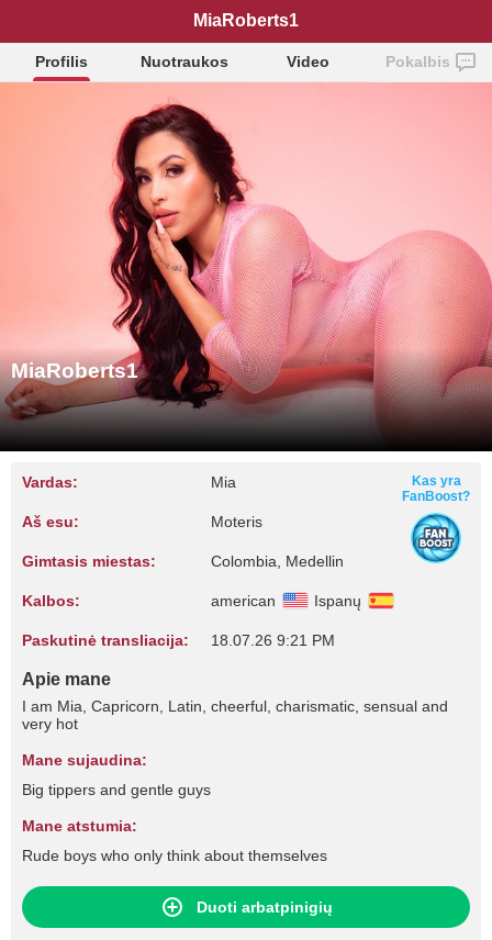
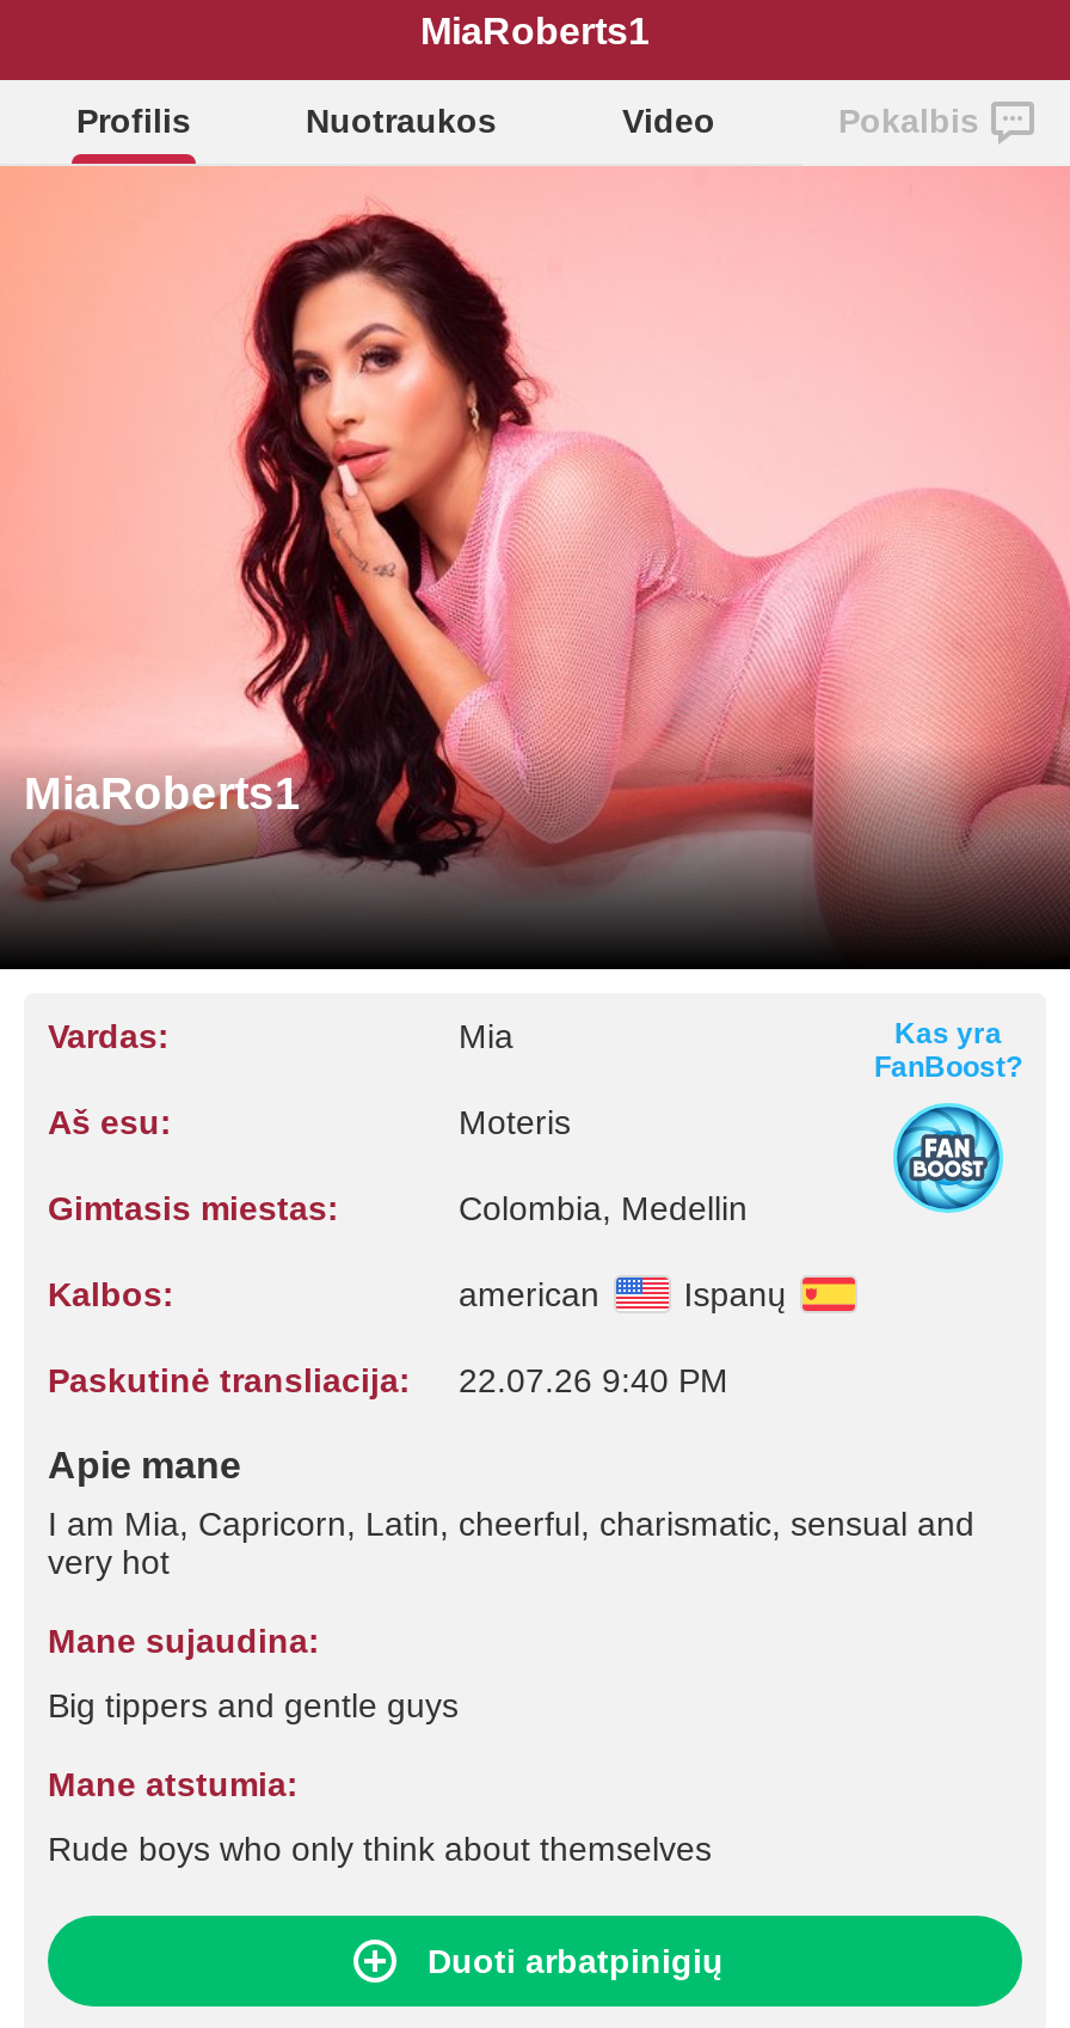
[22,631,335,649] Paskutinė transliacija: 18.07.26 9:21 PM -> [48,1361,728,1399] Paskutinė transliacija: 22.07.26 9:40 PM

